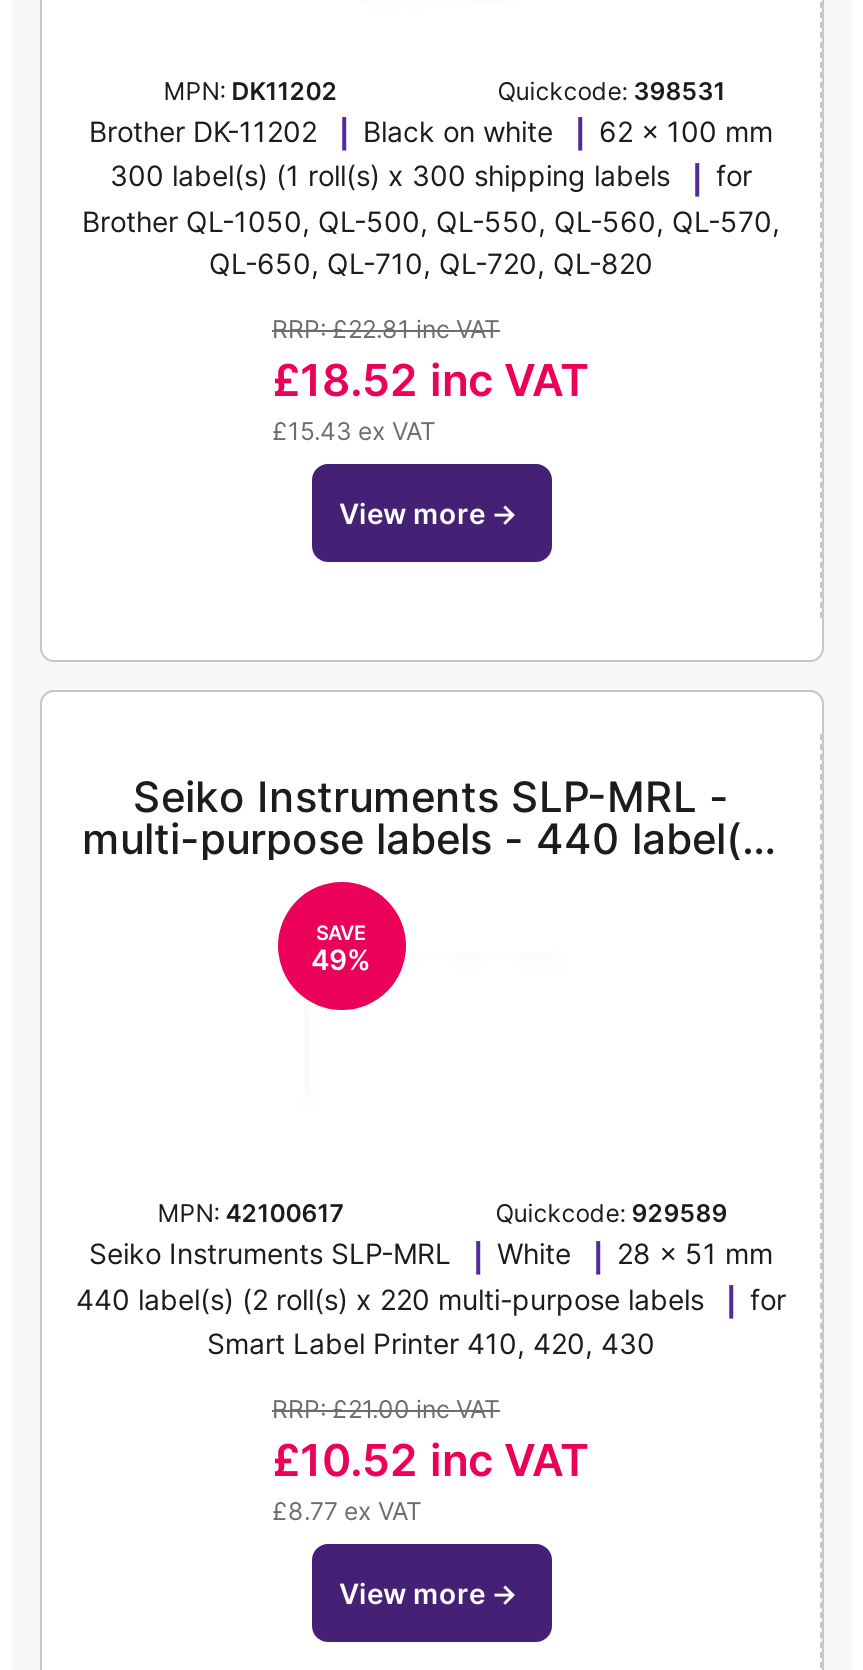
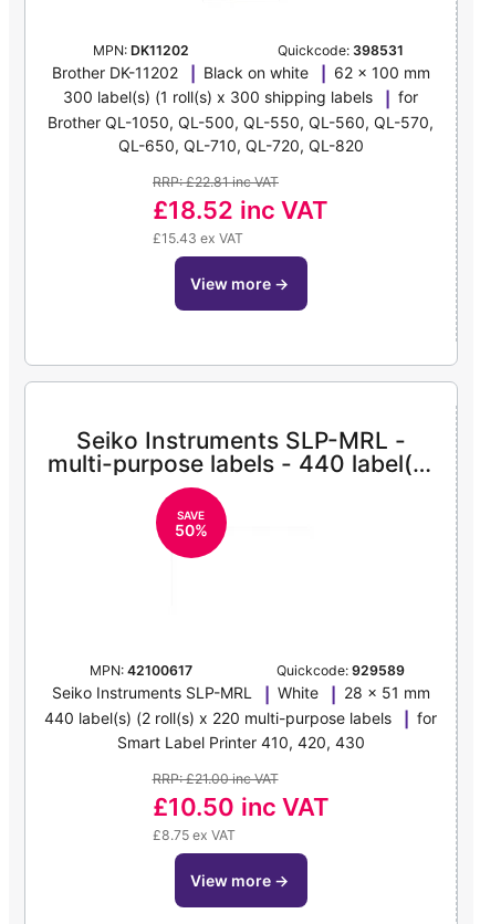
[311,941,371,975] 49% -> [174,520,207,539] 50%
[272,1435,590,1487] £10.52 inc VAT -> [152,793,329,822] £10.50 inc VAT
[272,1497,422,1527] £8.77 ex VAT -> [152,827,235,844] £8.75 ex VAT

